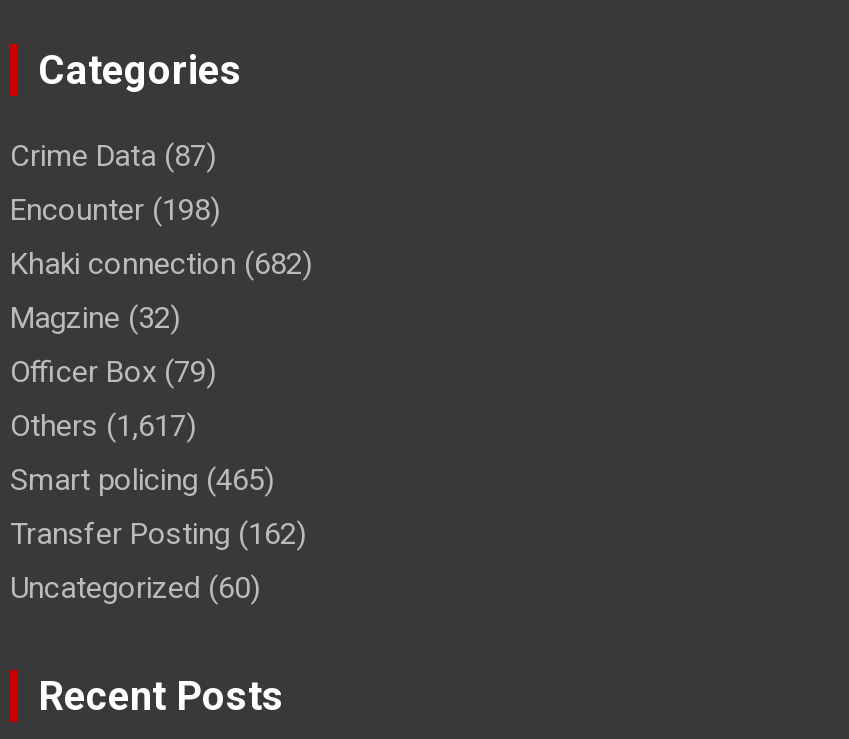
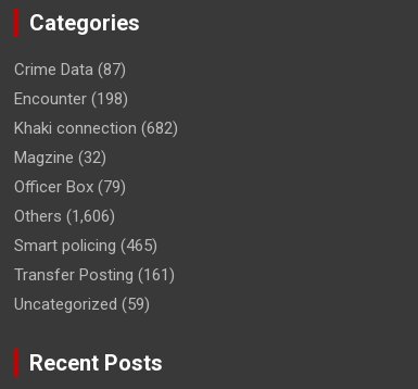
[10,408,196,444] Others (1,617) -> [14,206,115,226] Others (1,606)
[10,516,306,552] Transfer Posting (162) -> [14,265,175,284] Transfer Posting (161)
[10,570,260,606] Uncategorized (60) -> [14,294,150,314] Uncategorized (59)

